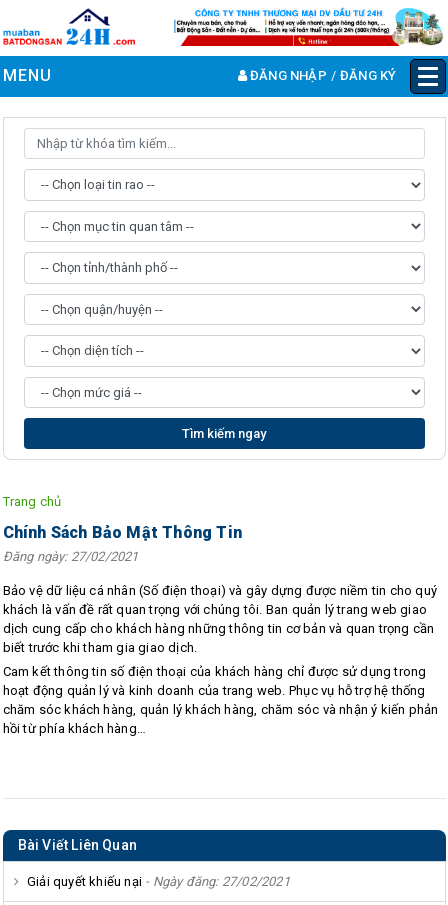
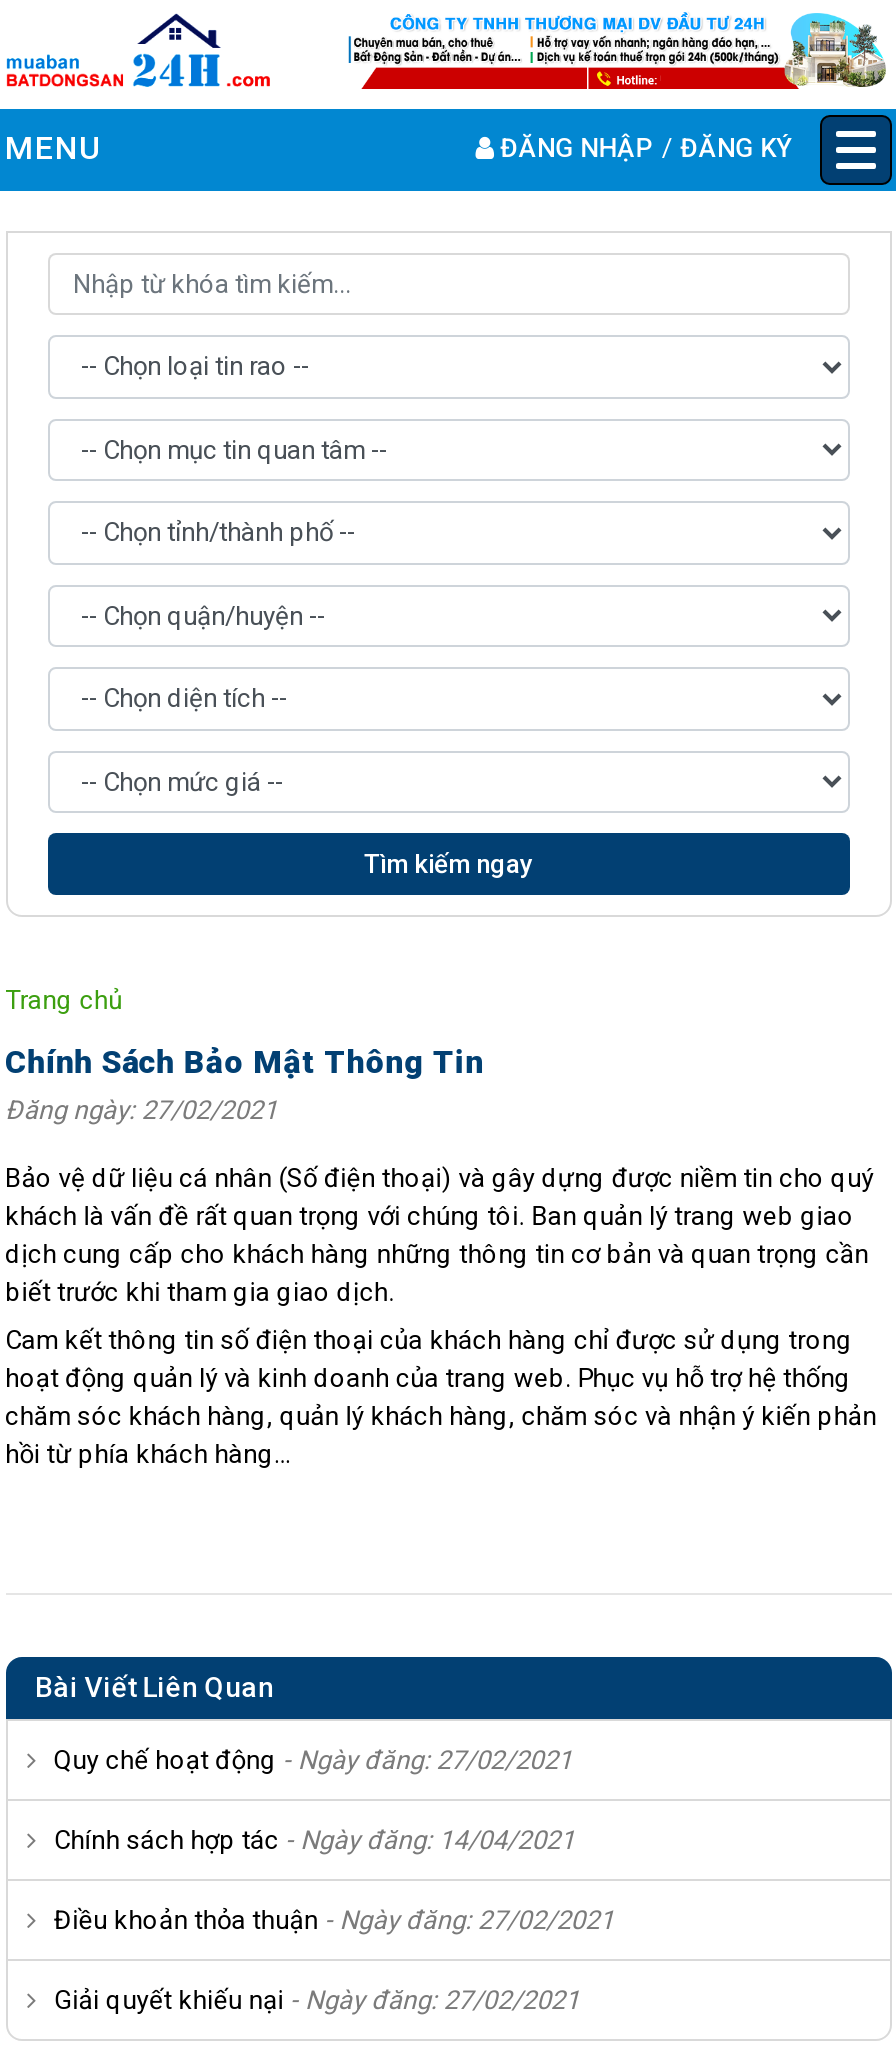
none -> [47,1745,614,1935] Quy chế hoạt động - Ngày đăng: 27/02/2021 | Chính sách hợp tác - Ngày đăng: 14/04/2021 | Điều khoản thỏa thuận - Ngày đăng: 27/02/2021

